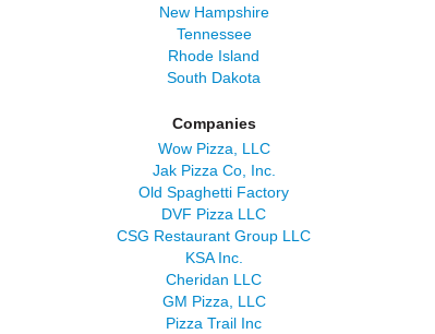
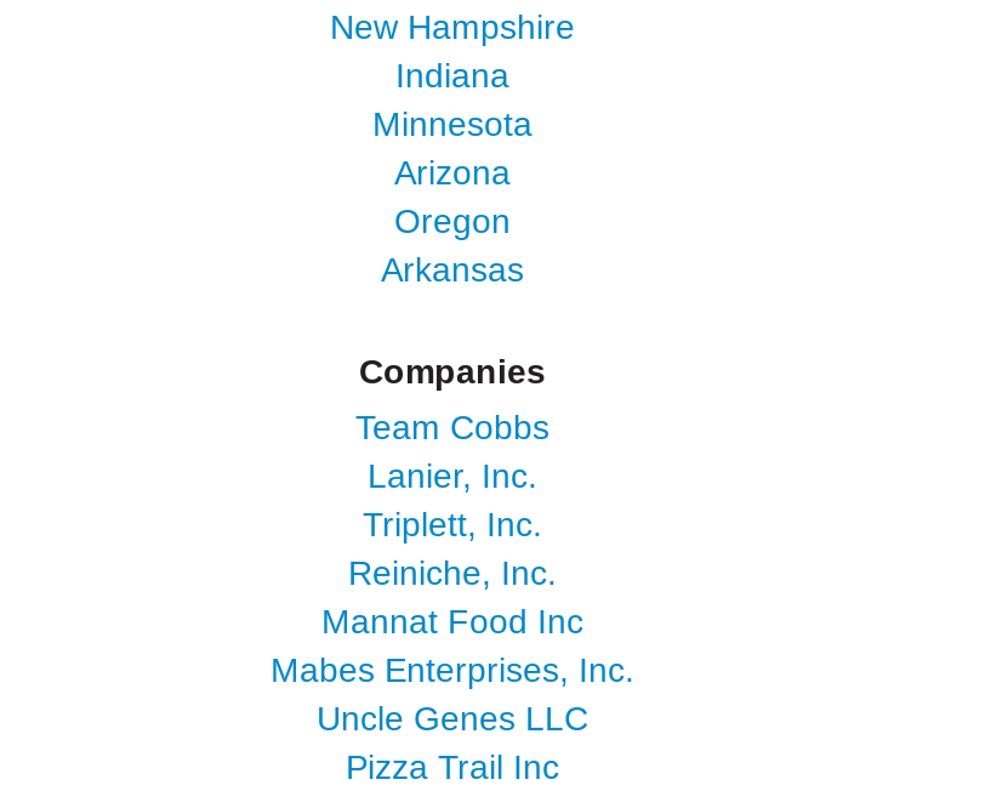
[167,25,261,86] Tennessee | Rhode Island | South Dakota -> [372,56,533,289] Indiana | Minnesota | Arizona | Oregon | Arkansas
moved [172,115,256,132] -> [359,352,546,391]: Companies
[117,140,311,310] Wow Pizza, LLC | Jak Pizza Co, Inc. | Old Spaghetti Factory | DVF Pizza LLC | CSG Restaurant Group LLC | KSA Inc. | Cheridan LLC | GM Pizza, LLC -> [271,408,634,738] Team Cobbs | Lanier, Inc. | Triplett, Inc. | Reiniche, Inc. | Mannat Food Inc | Mabes Enterprises, Inc. | Uncle Genes LLC

